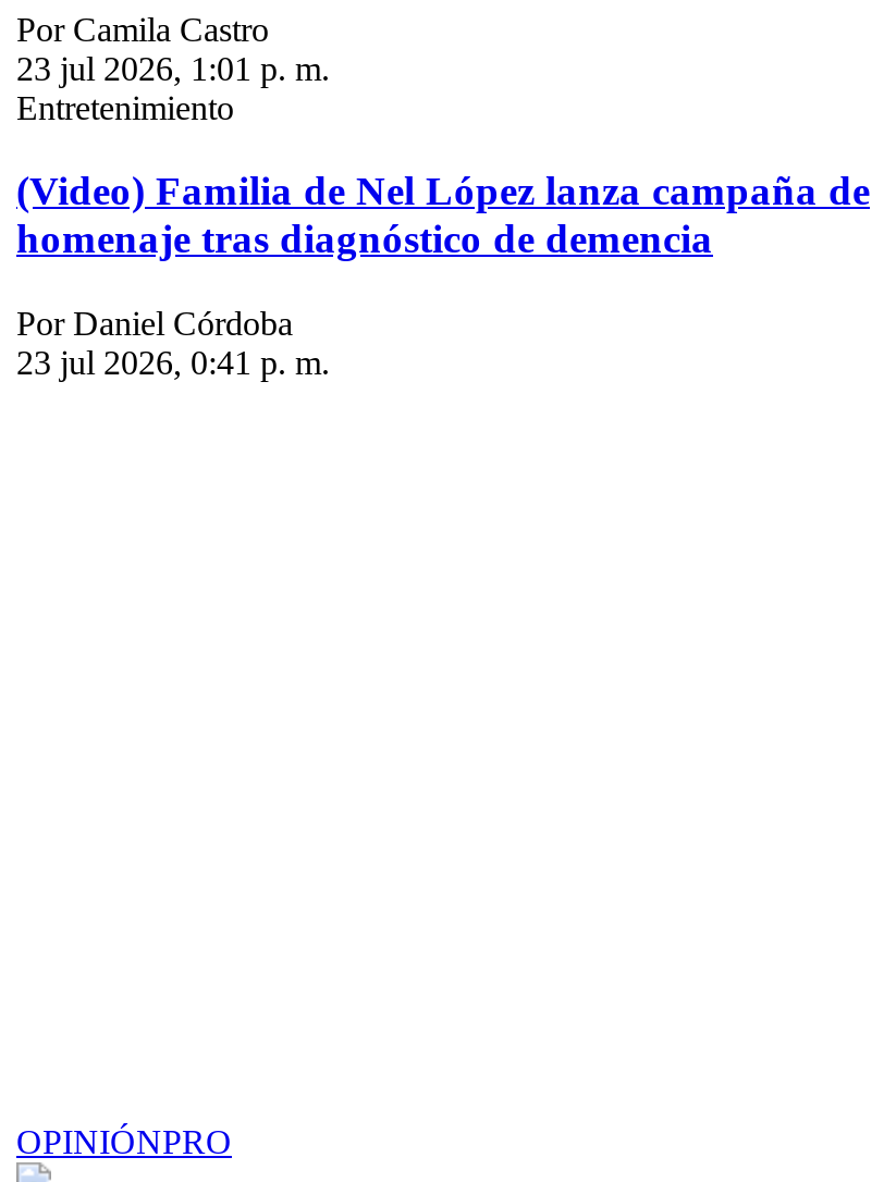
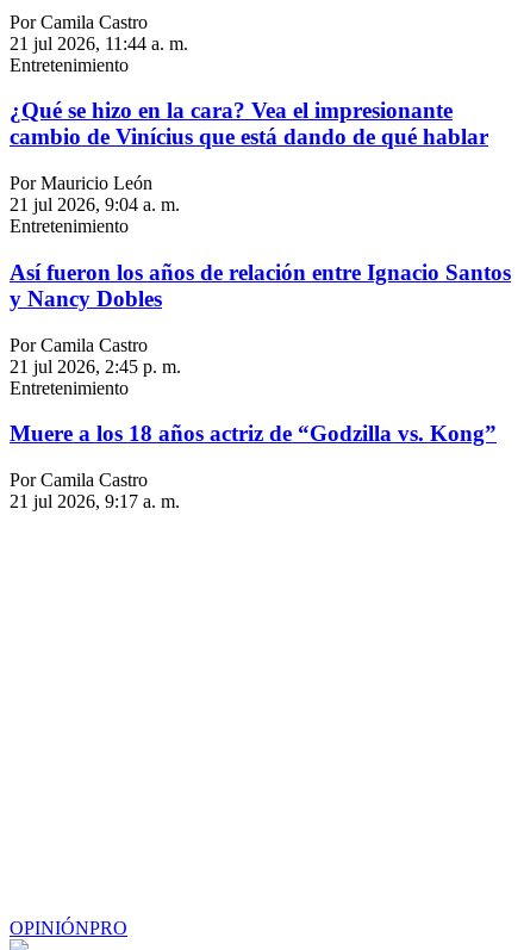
[16,49,330,86] 23 jul 2026, 1:01 p. m. -> [10,33,188,53] 21 jul 2026, 11:44 a. m.
[16,168,870,381] (Video) Familia de Nel López lanza campaña de | homenaje tras diagnóstico de demencia | Por Daniel Córdoba | 23 jul 2026, 0:41 p. m. -> [10,98,511,511] ¿Qué se hizo en la cara? Vea el impresionante | cambio de Vinícius que está dando de qué hablar | Por Mauricio León | 21 jul 2026, 9:04 a. m. | Entretenimiento | Así fueron los años de relación entre Ignacio Santos | y Nancy Dobles | Por Camila Castro | 21 jul 2026, 2:45 p. m. | Entretenimiento | Muere a los 18 años actriz de “Godzilla vs. Kong” | Por Camila Castro | 21 jul 2026, 9:17 a. m.

